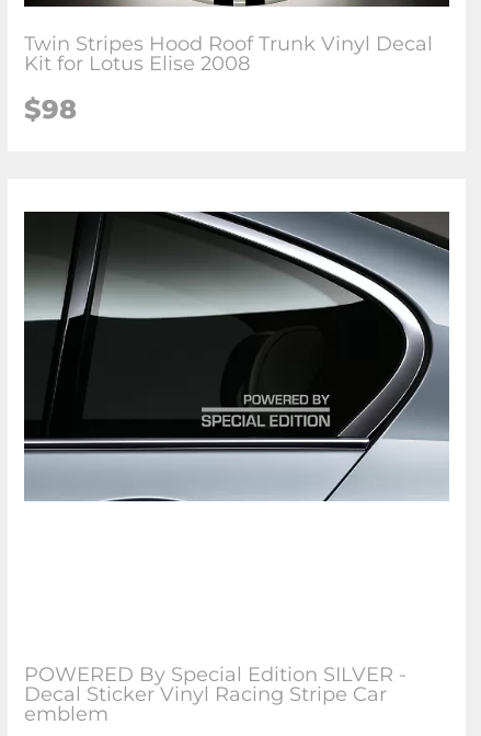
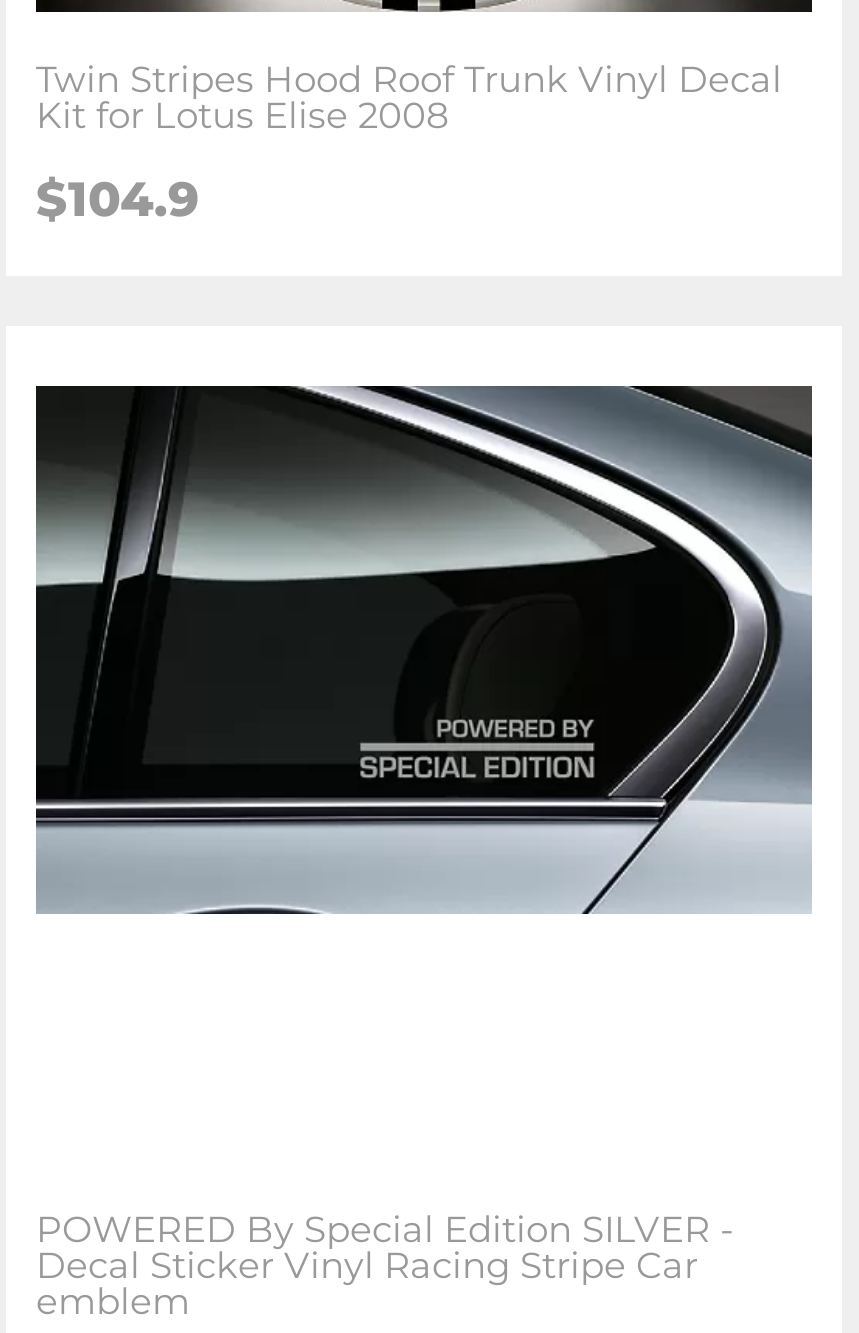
[24,93,77,125] $98 -> [36,170,200,228] $104.9

